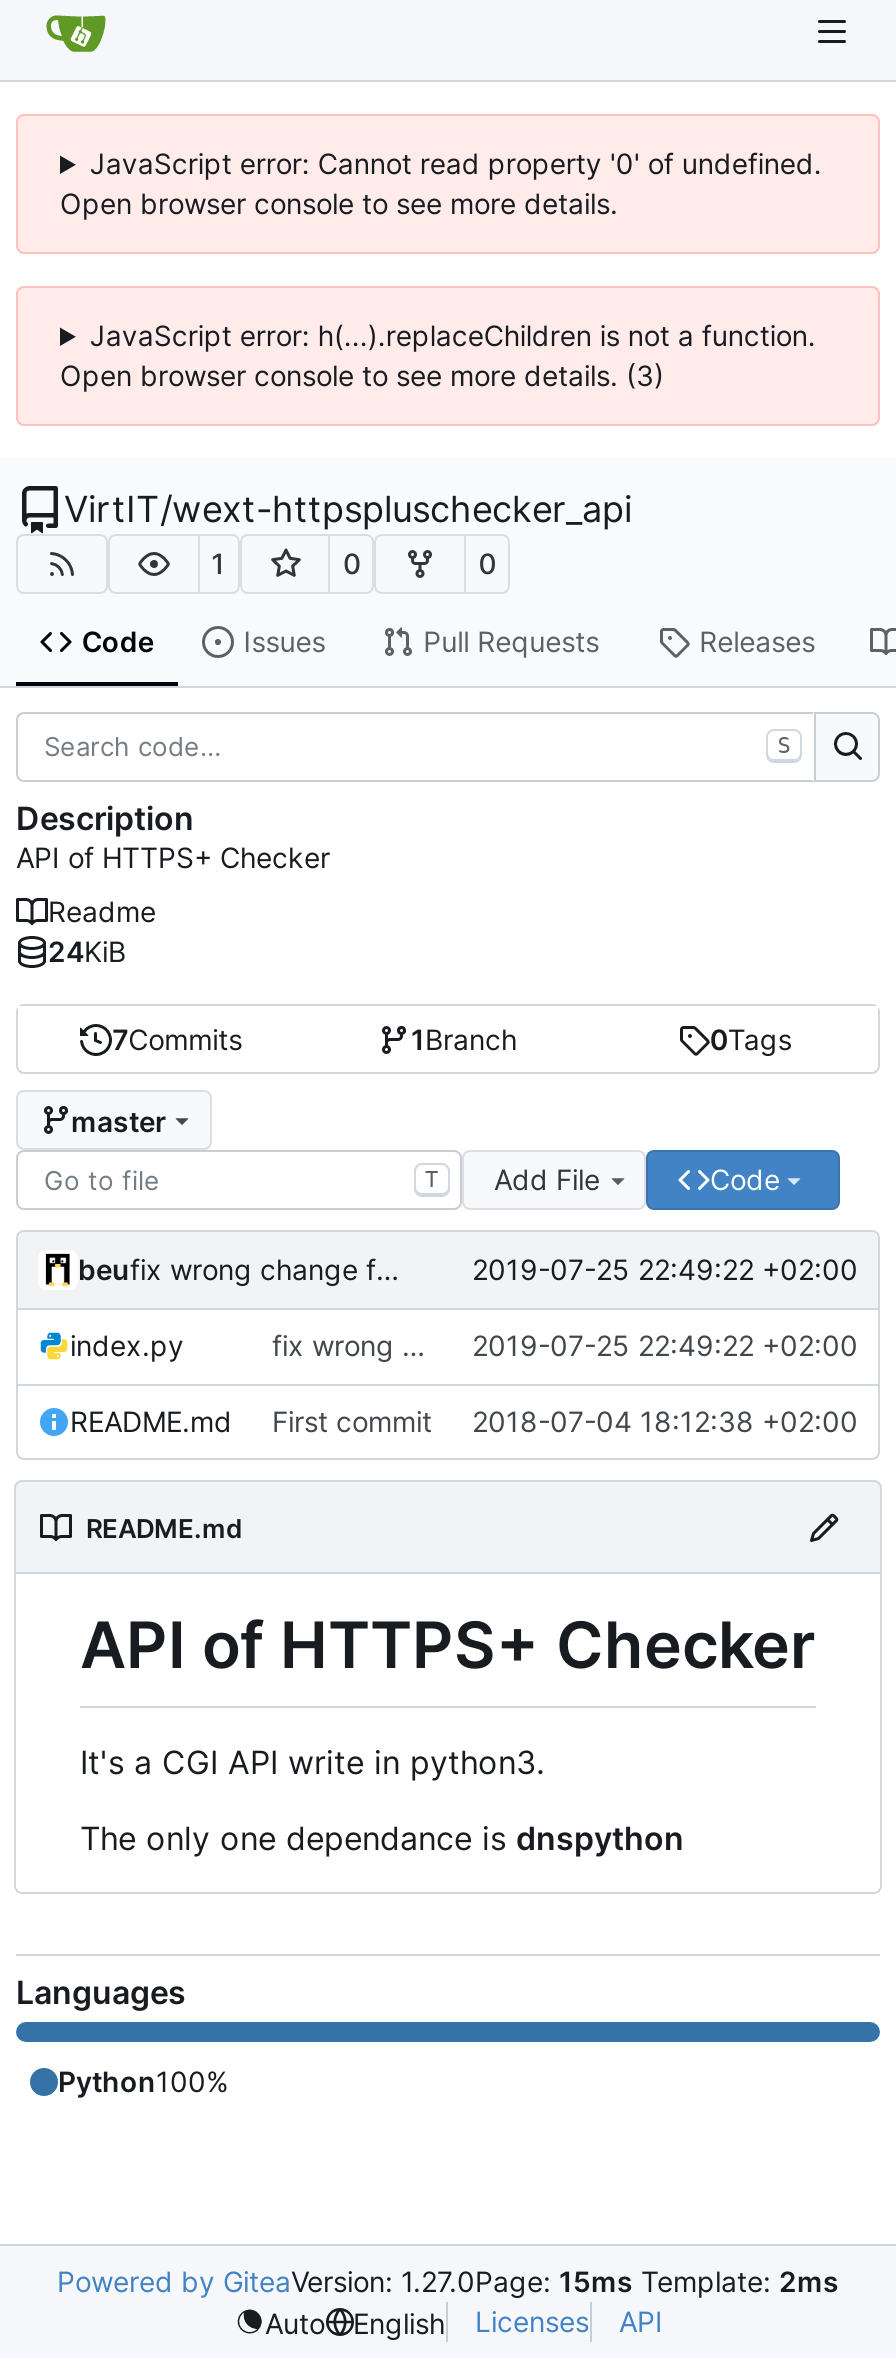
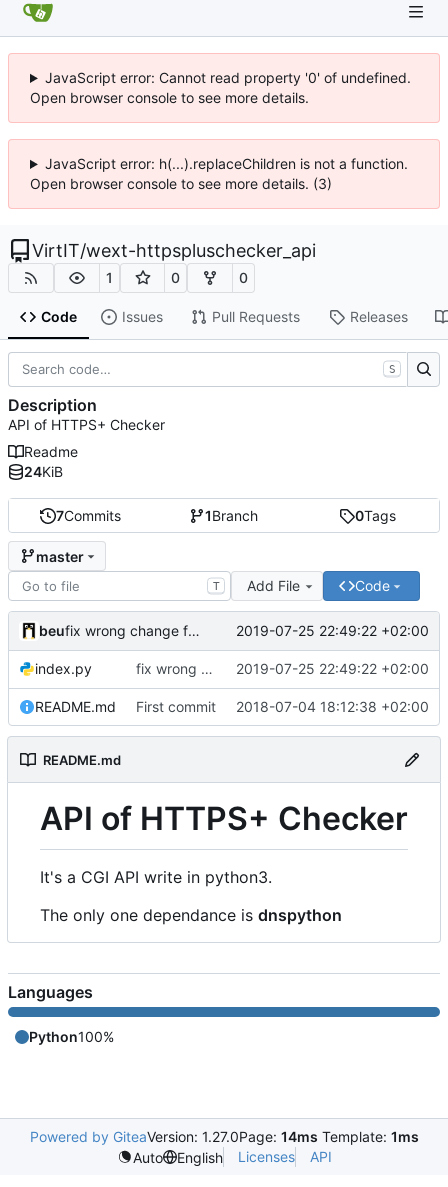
[57,2264,839,2298] Powered by GiteaVersion: 1.27.0Page: 15ms Template: 2ms -> [29,1128,418,1145] Powered by GiteaVersion: 1.27.0Page: 14ms Template: 1ms

